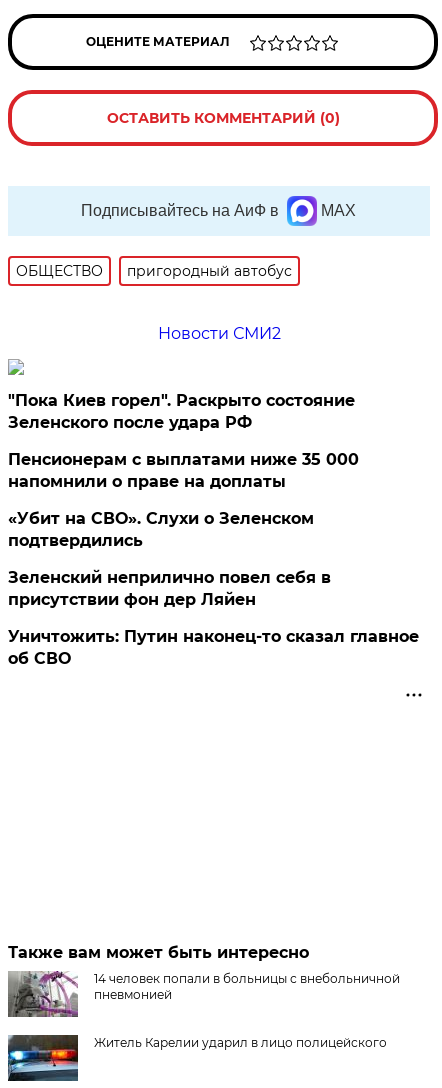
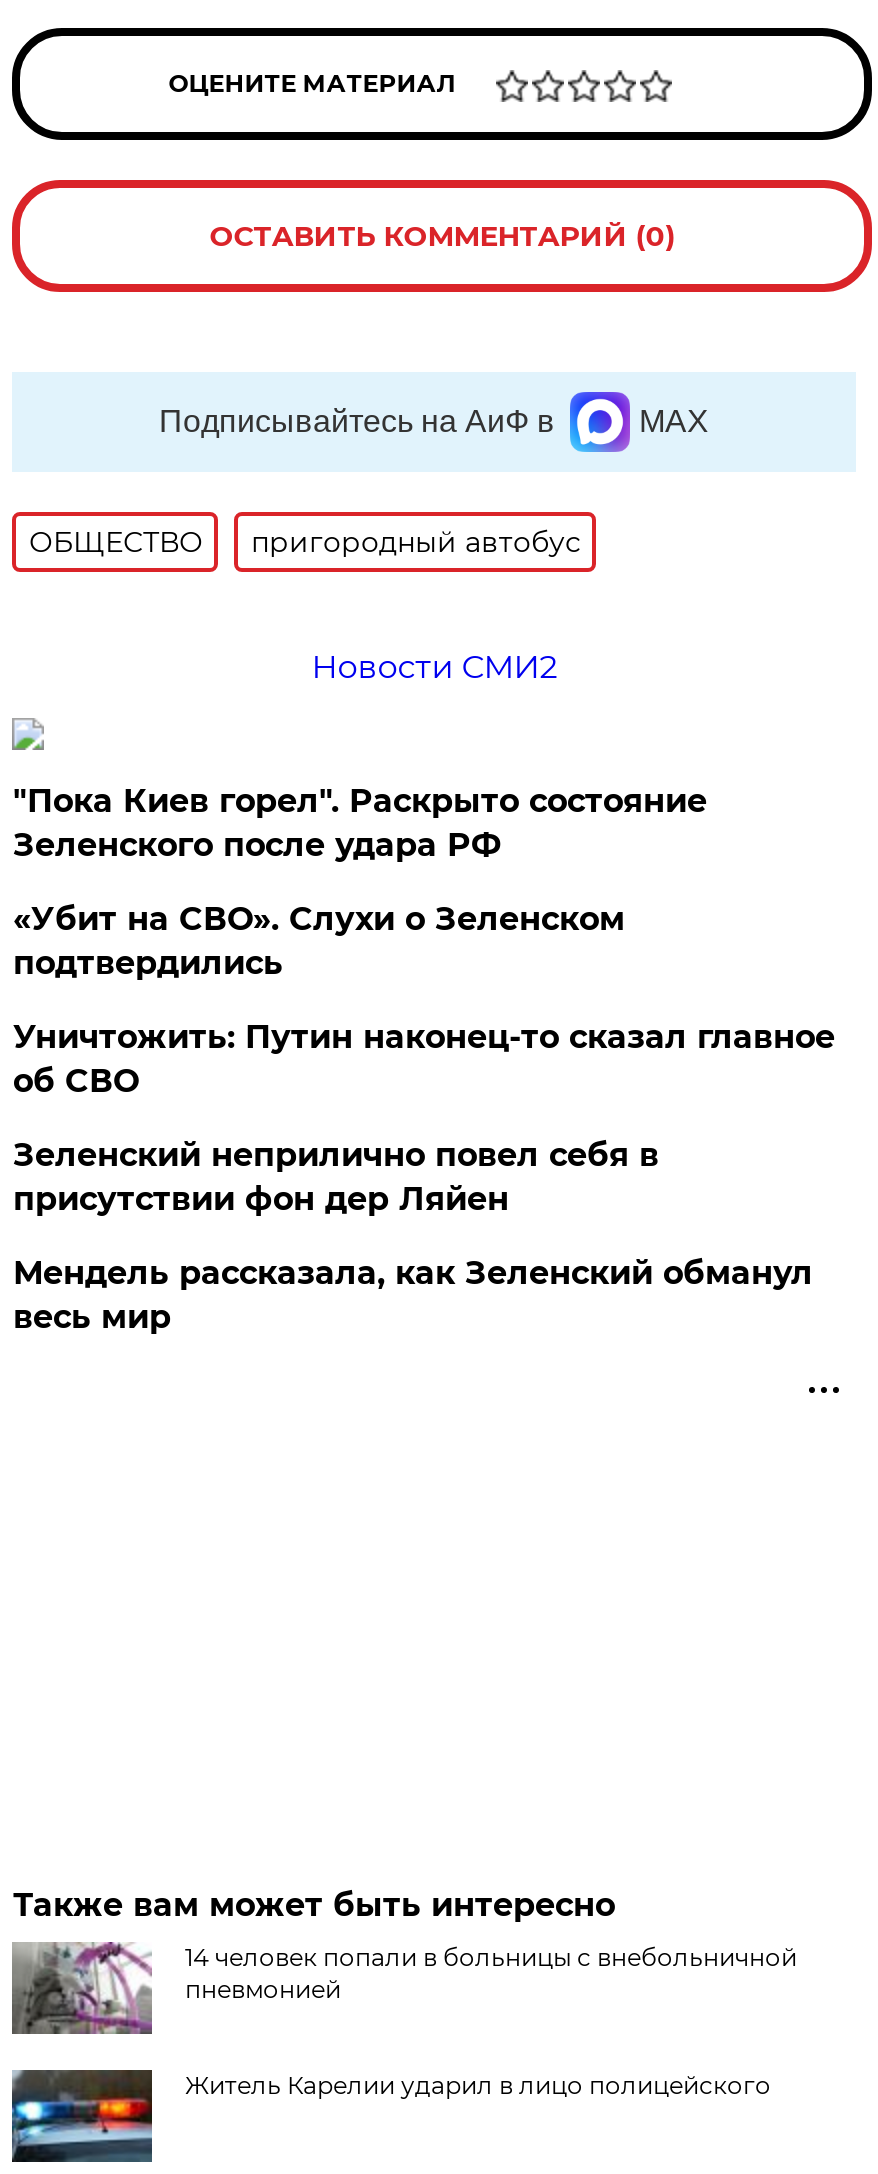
[8,450,359,491] Пенсионерам с выплатами ниже 35 000 | напомнили о праве на доплаты -> none
moved [8,509,314,550] -> [13,900,625,982]: «Убит на СВО». Слухи о Зеленском | подтвердились
none -> [13,1254,813,1336] Мендель рассказала, как Зеленский обманул | весь мир
moved [8,627,419,668] -> [13,1018,835,1100]: Уничтожить: Путин наконец-то сказал главное | об СВО

